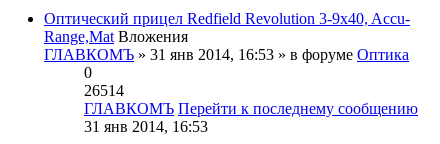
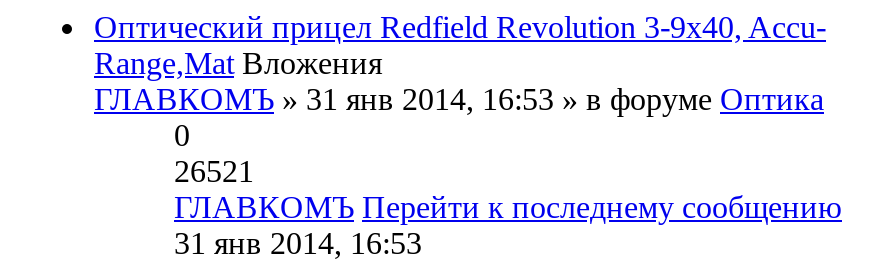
[84,82,124,99] 26514 -> [174,154,254,188] 26521

